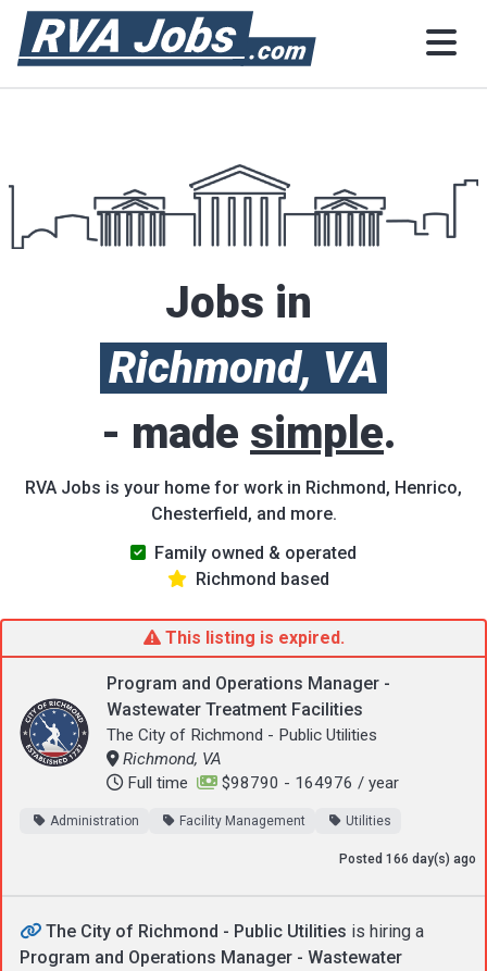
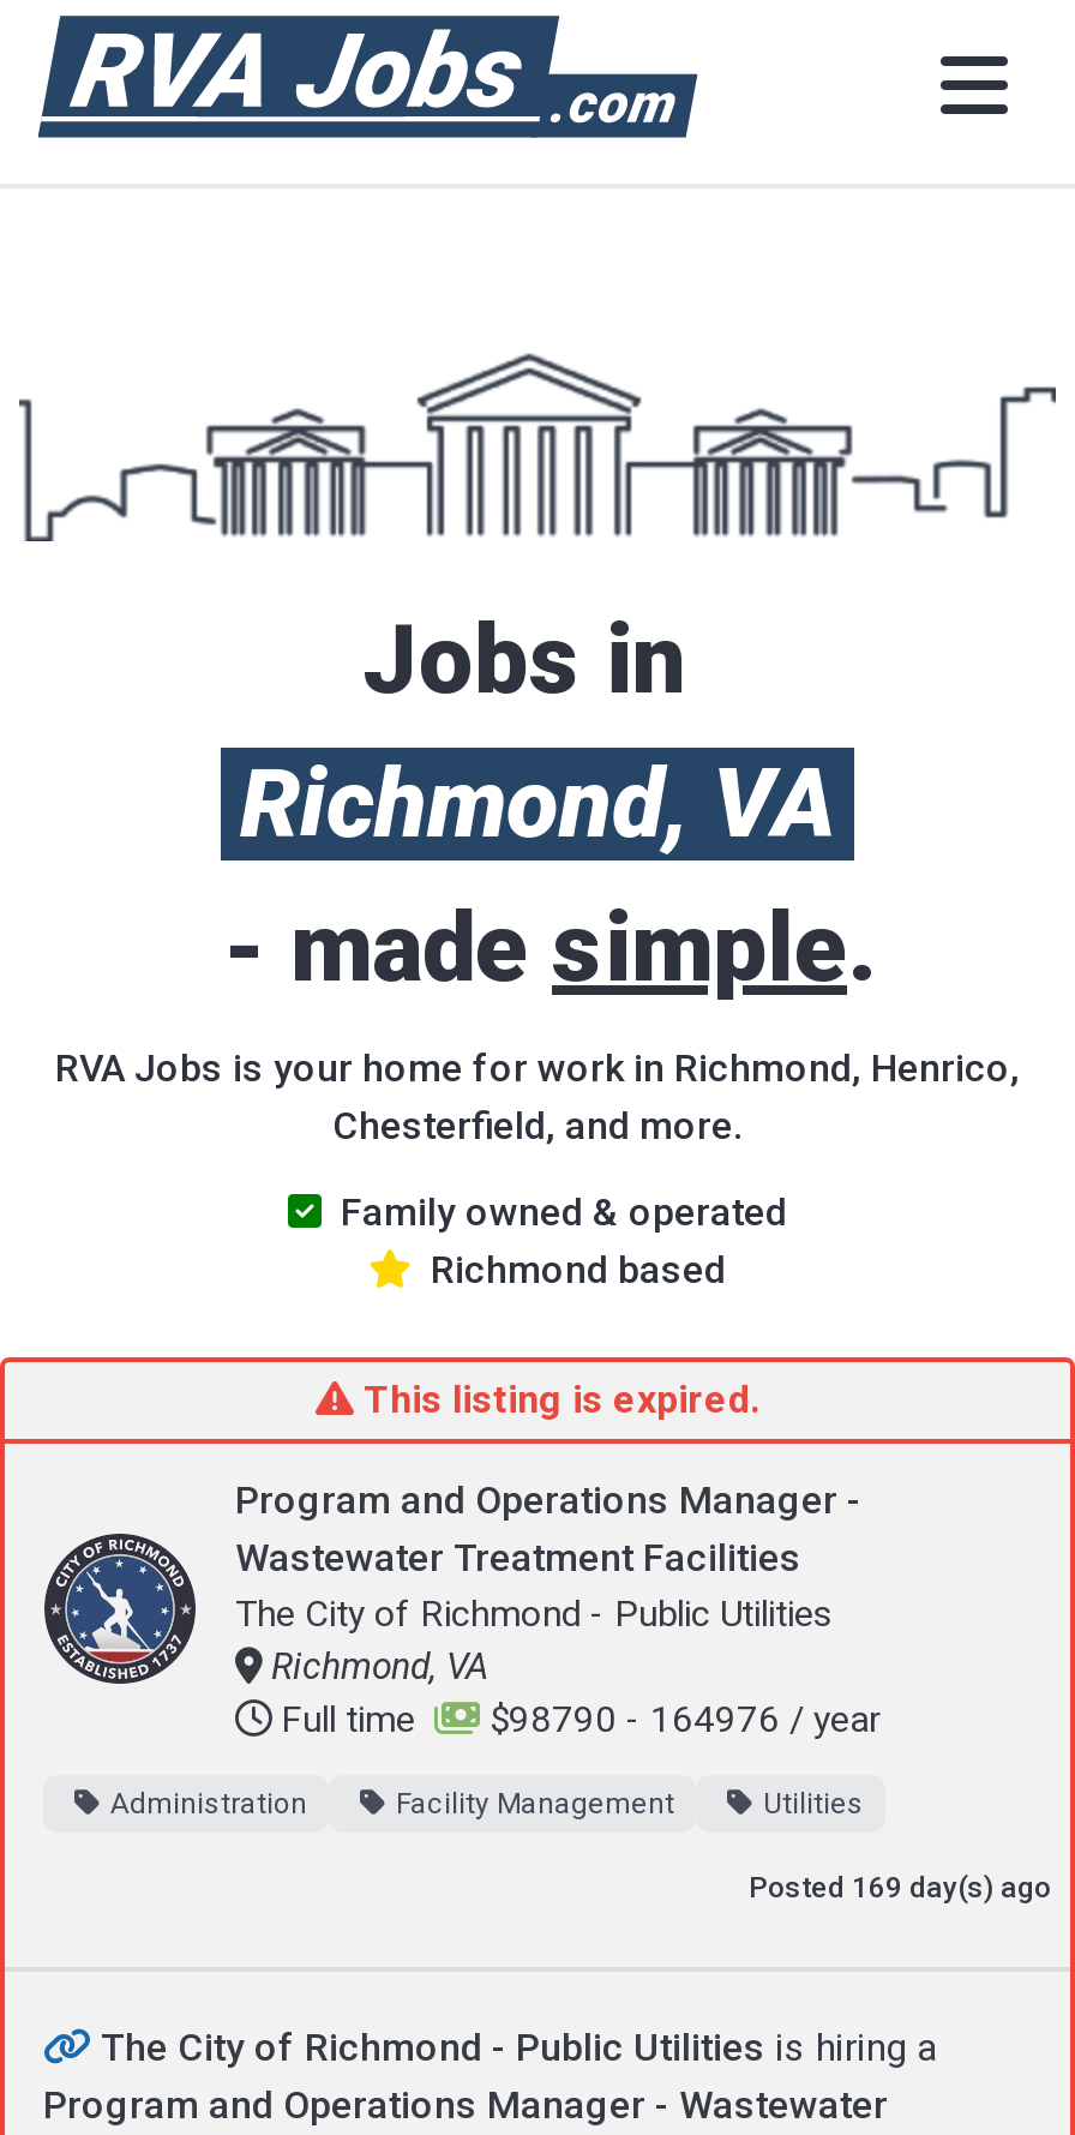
[339,852,476,867] Posted 166 day(s) ago -> [749,1872,1051,1905] Posted 169 day(s) ago

